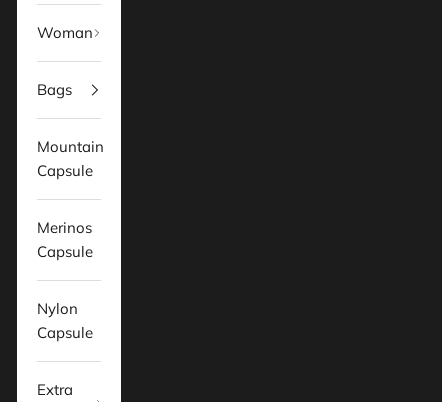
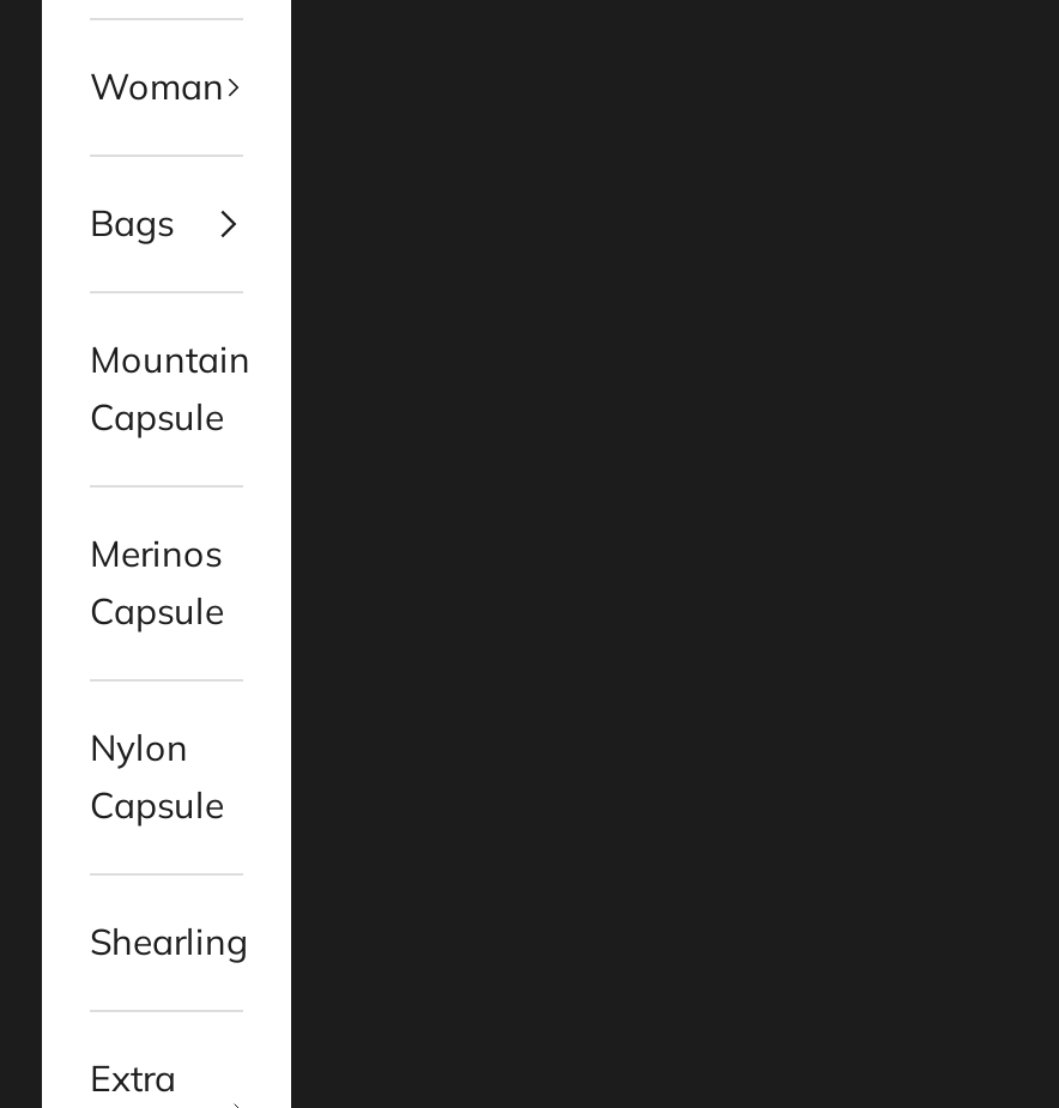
none -> [90,919,248,964] Shearling

